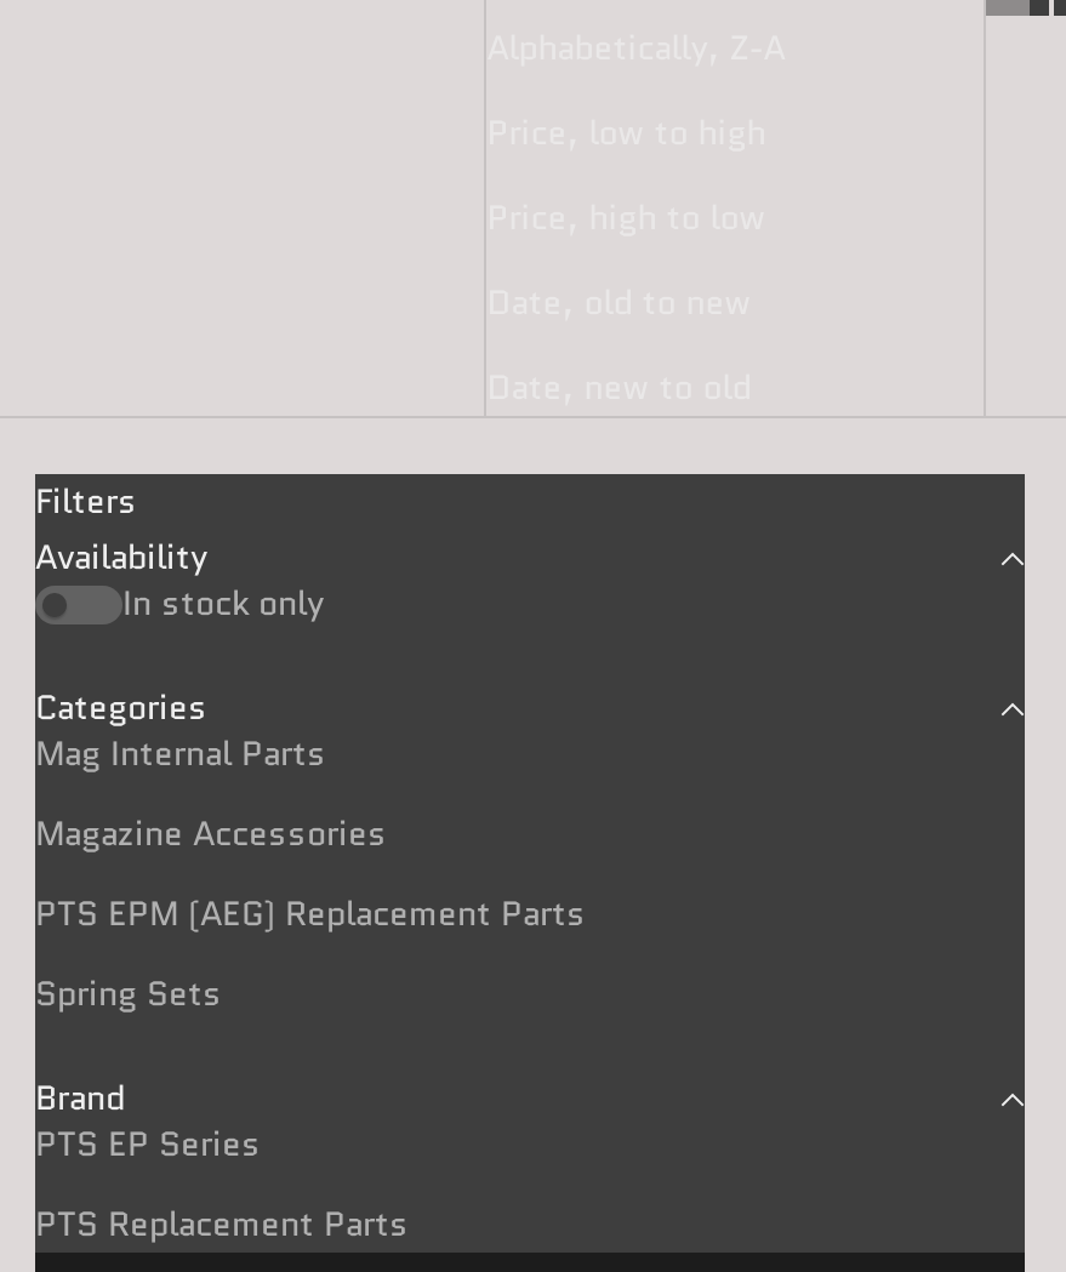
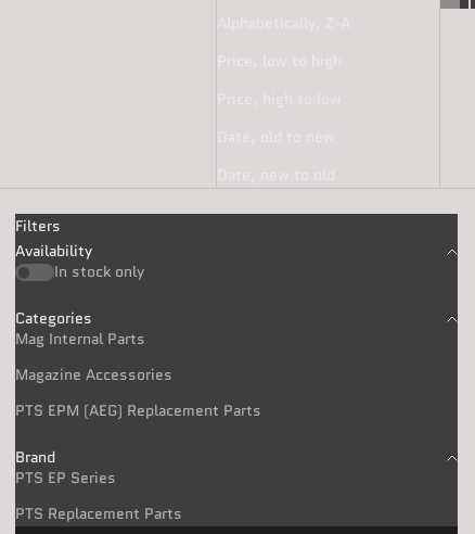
[35,969,222,1018] Spring Sets -> none

